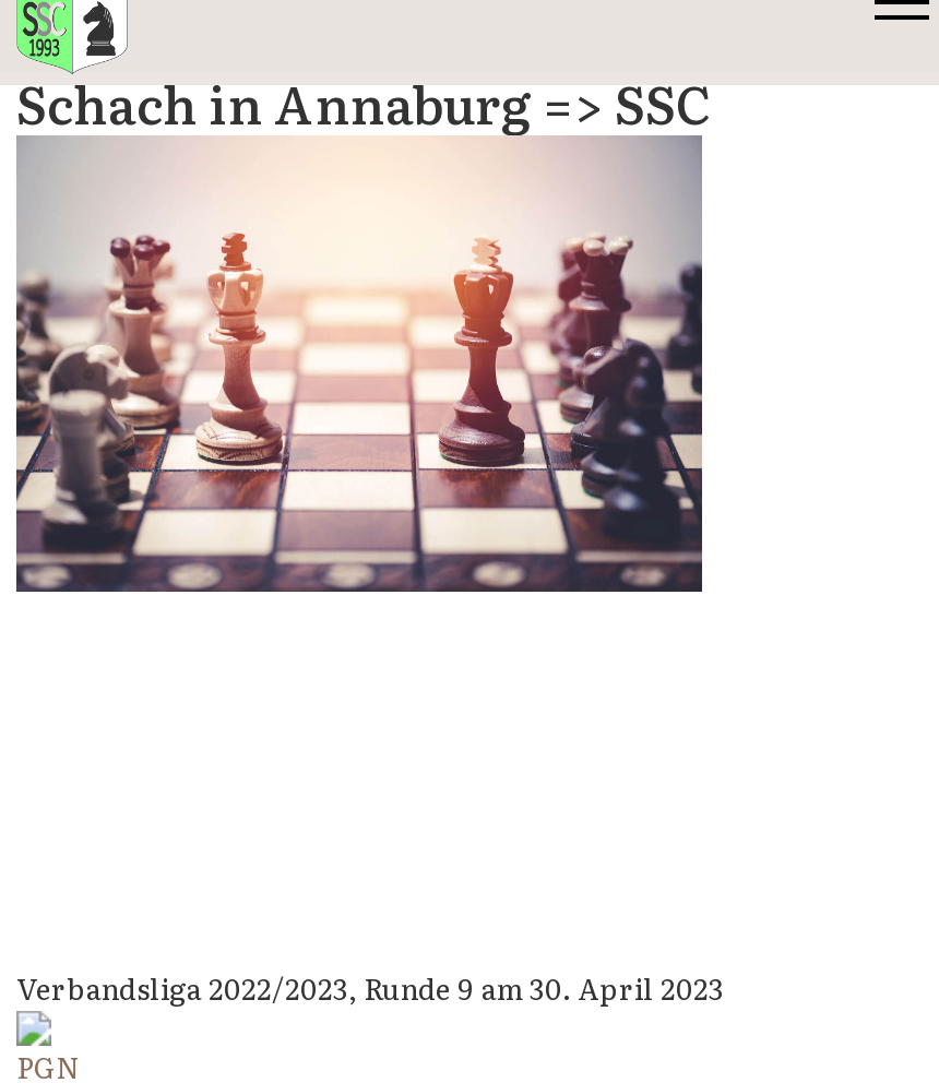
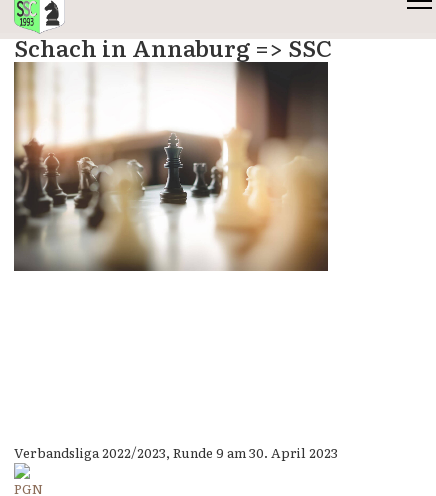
[14,146,704,594] [image] -> [13,67,329,272] [image]

